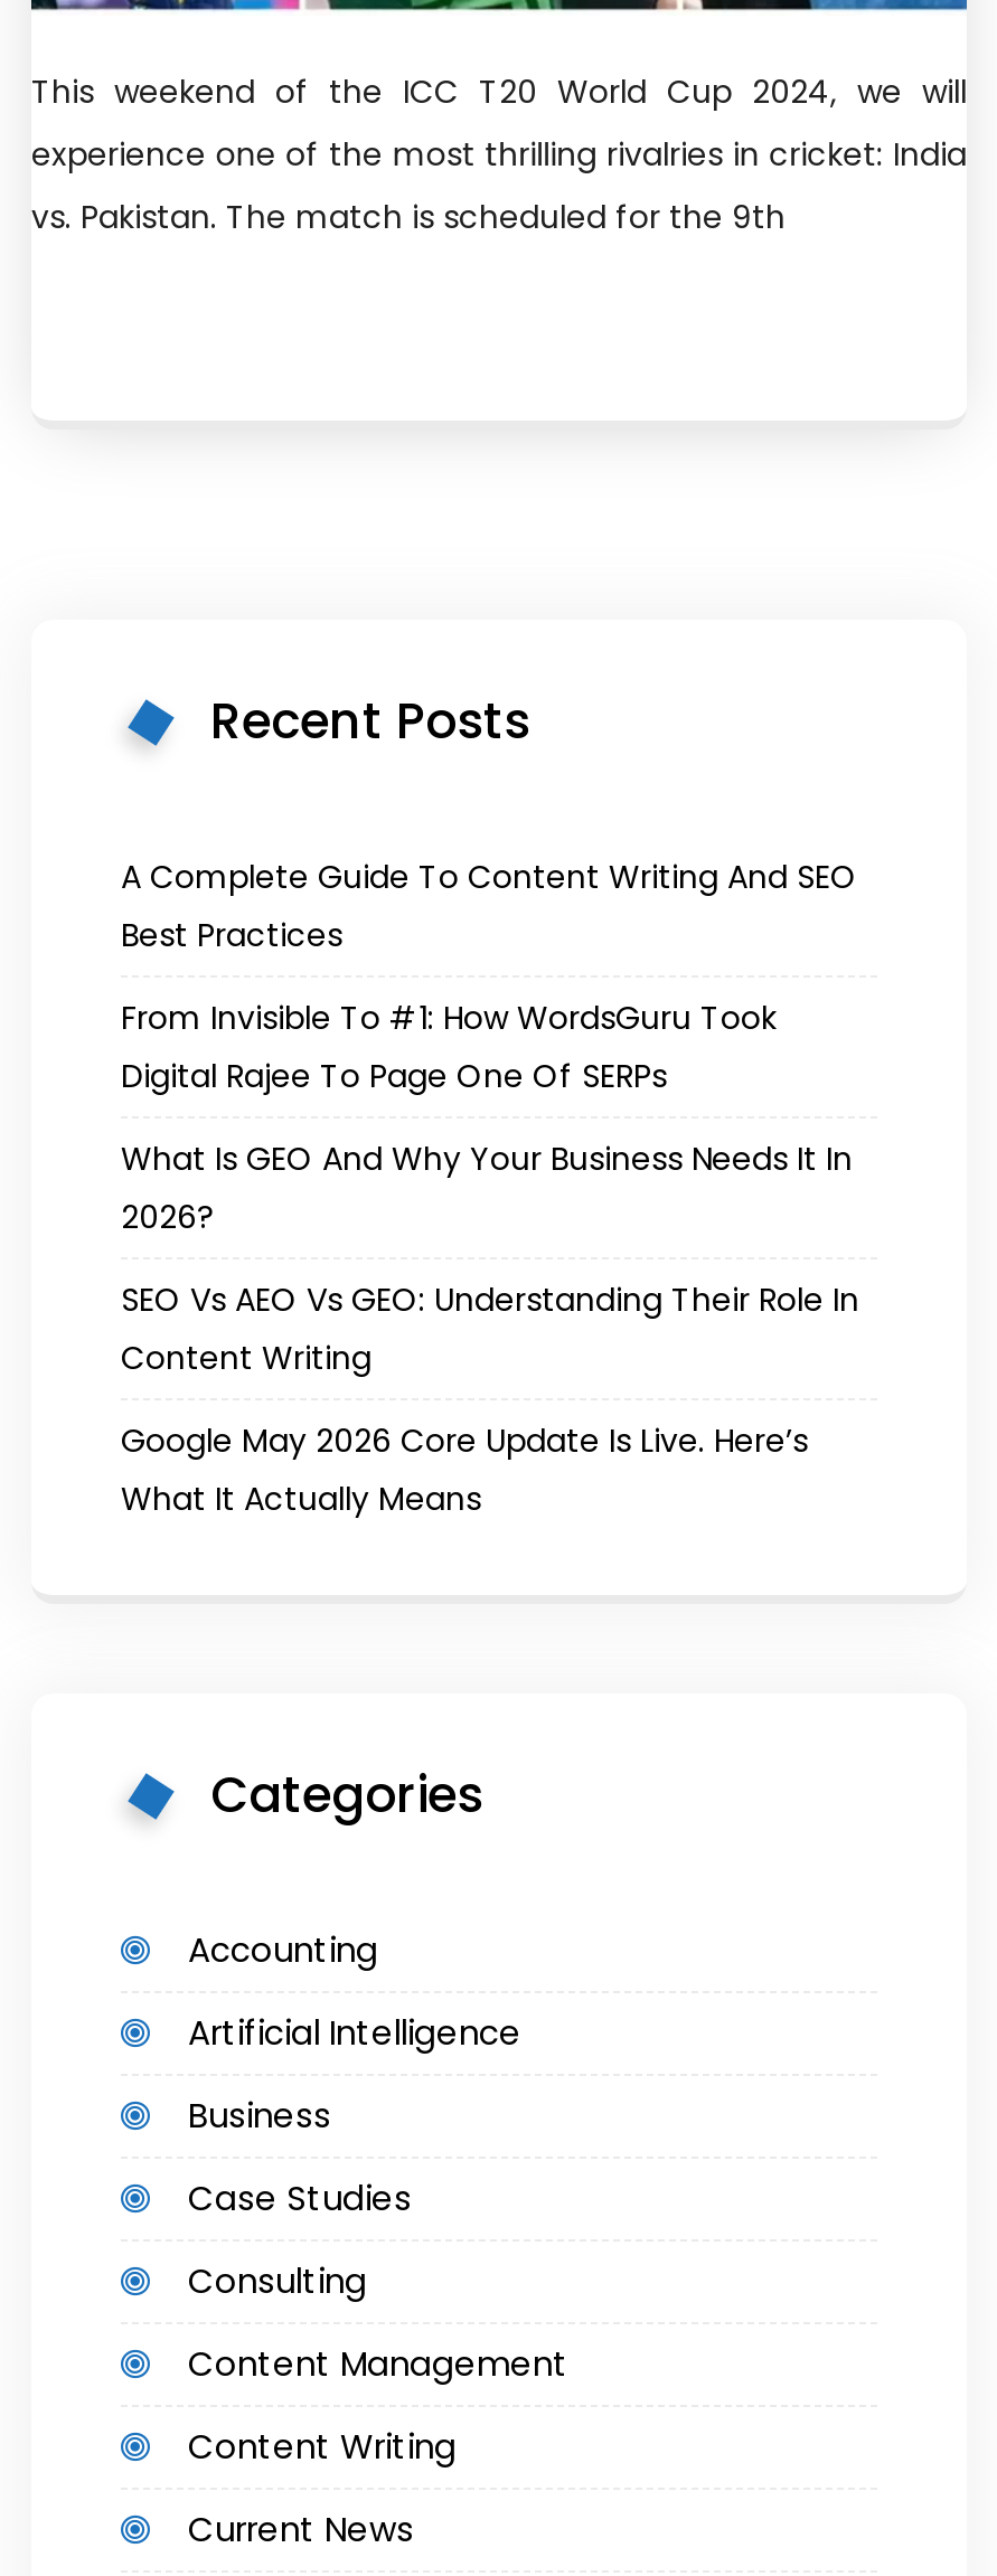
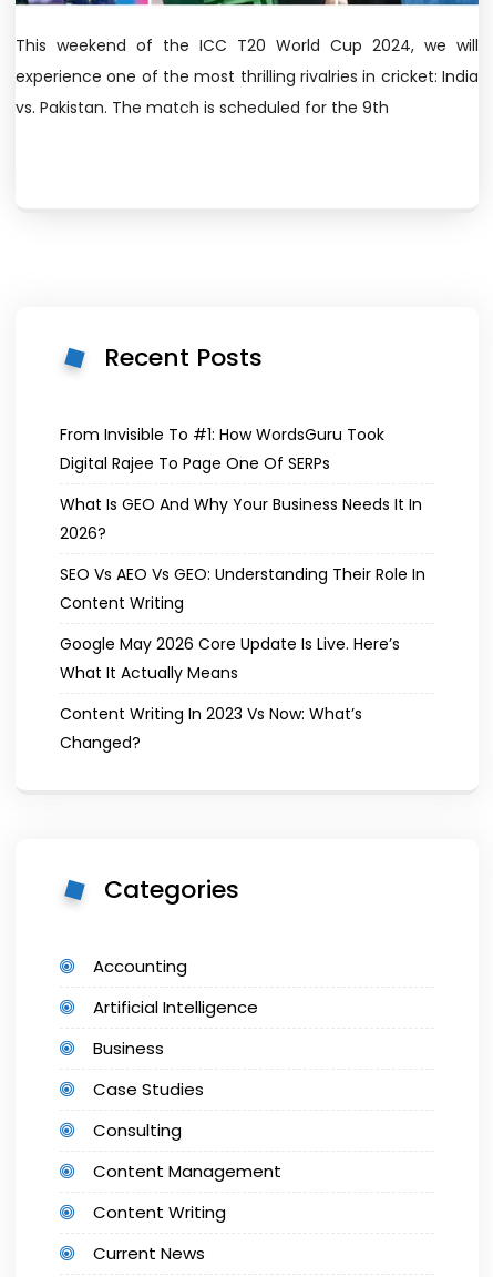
[121,854,857,957] A Complete Guide To Content Writing And SEO | Best Practices -> none
moved [121,995,859,1521] -> [60,423,425,684]: From Invisible To #1: How WordsGuru Took | Digital Rajee To Page One Of SERPs | What Is GEO And Why Your Business Needs It In | 2026? | SEO Vs AEO Vs GEO: Understanding Their Role In | Content Writing | Google May 2026 Core Update Is Live. Here’s | What It Actually Means
none -> [60,703,362,754] Content Writing In 2023 Vs Now: What’s | Changed?

